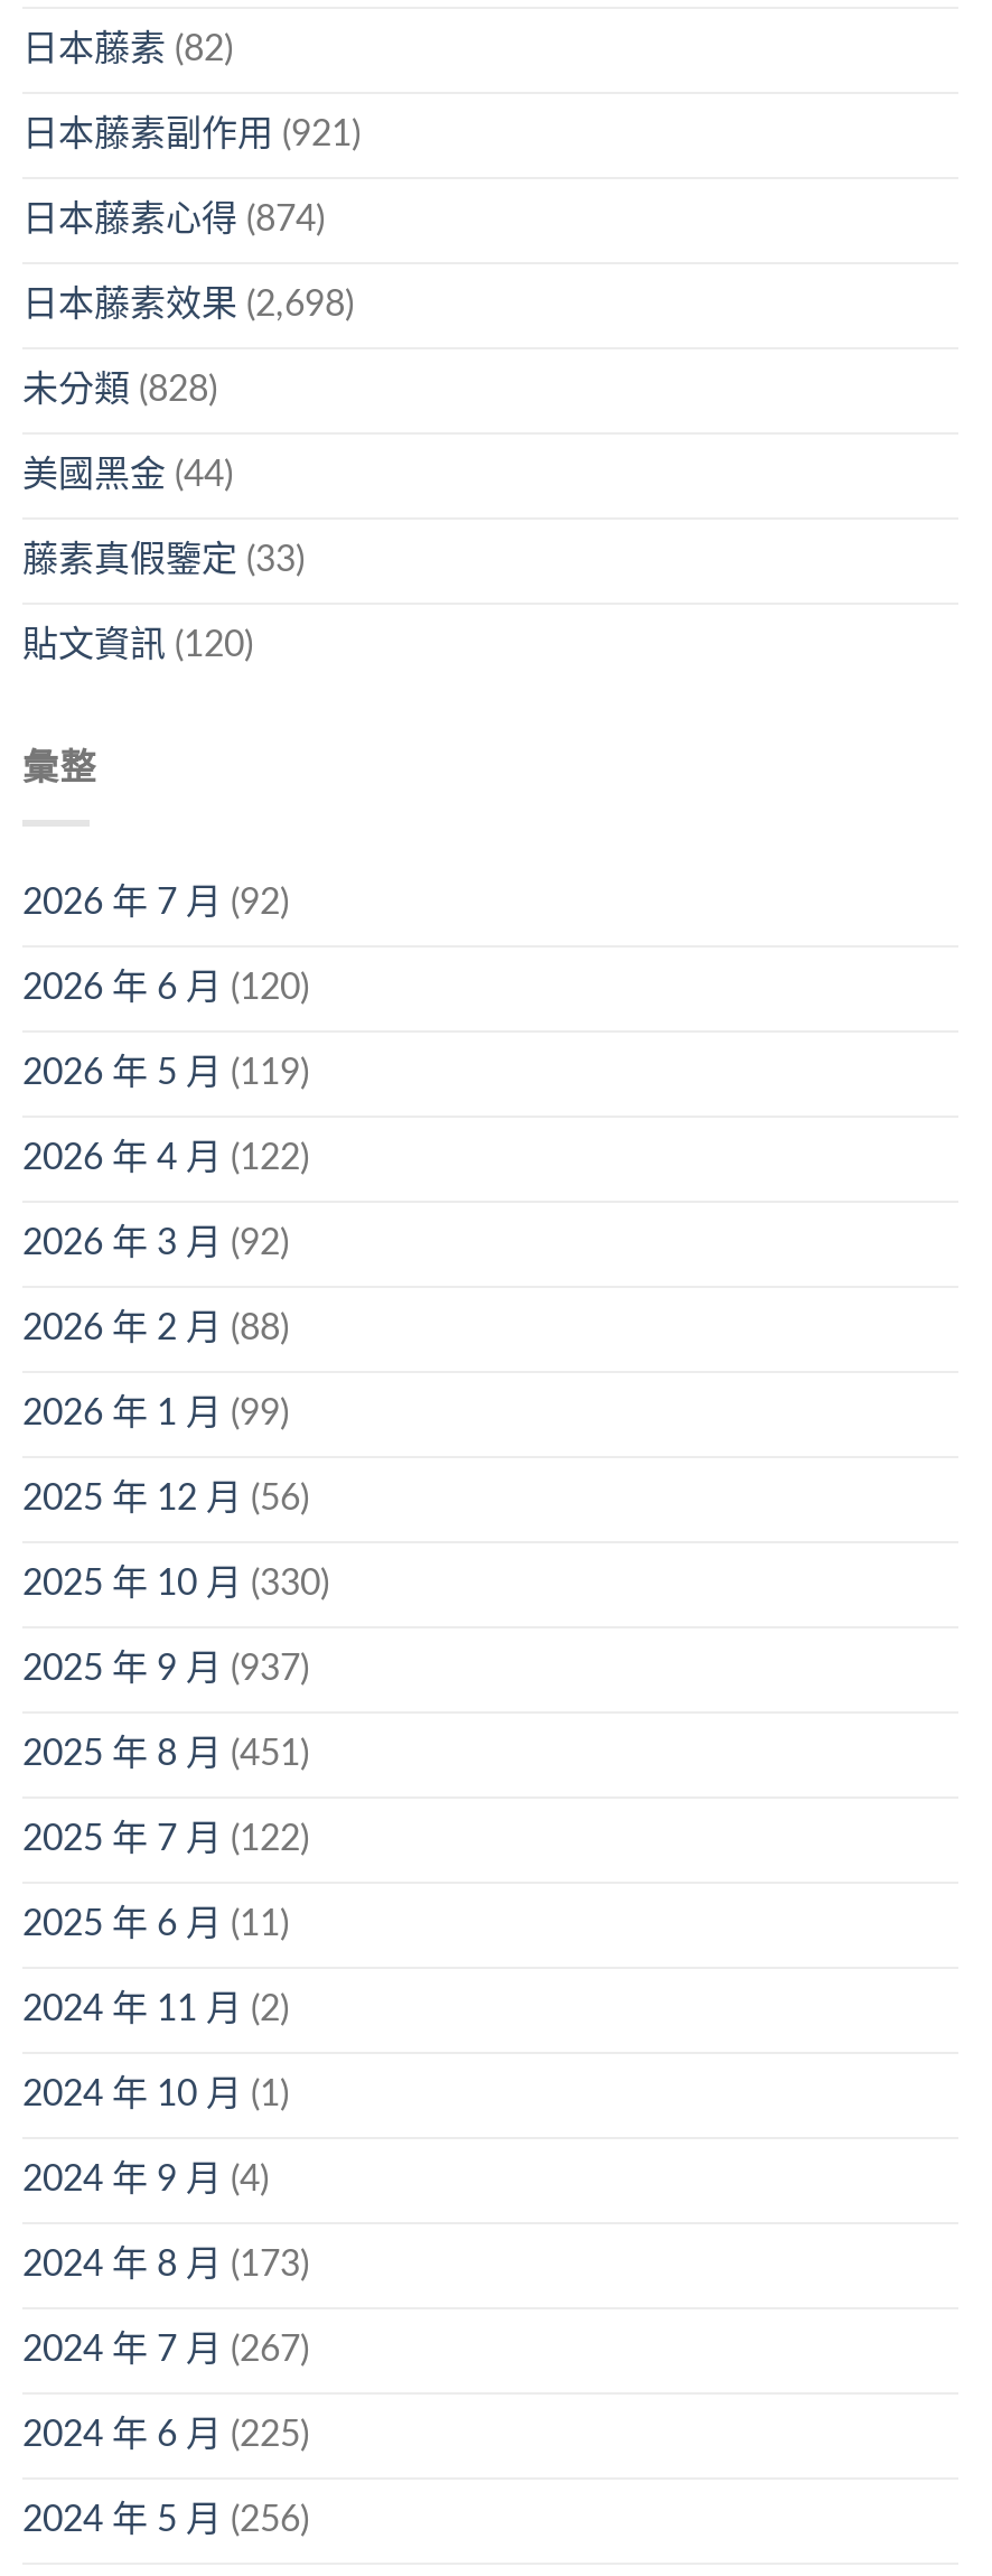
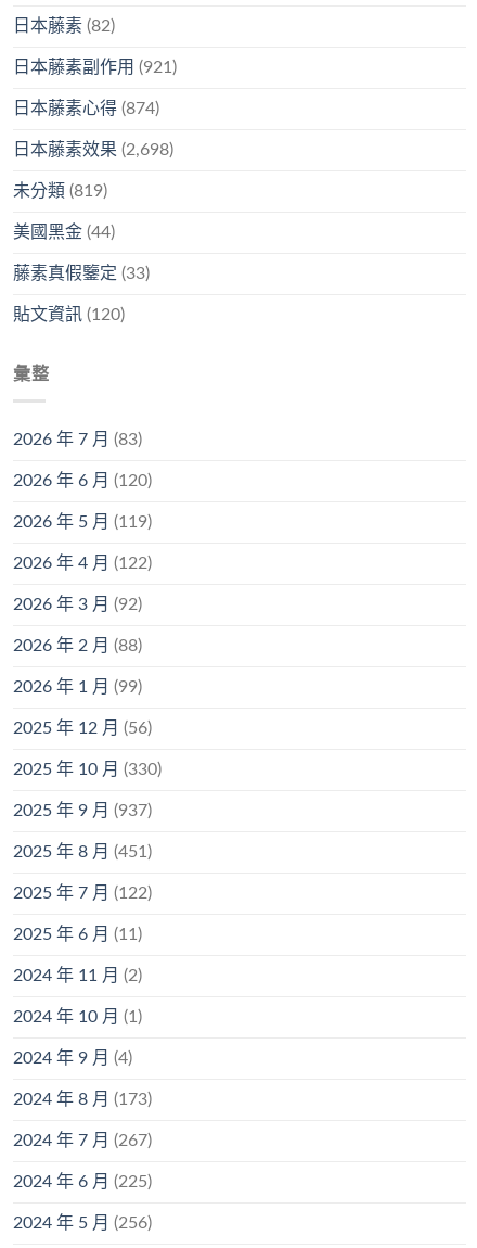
[22,371,217,407] 未分類(828) -> [13,182,107,199] 未分類(819)
[22,885,289,921] 2026 年 7 月(92) -> [13,431,142,448] 2026 年 7 月(83)

